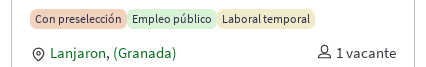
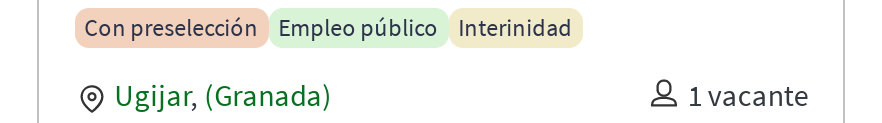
[222,11,310,26] Laboral temporal -> [458,11,572,41] Interinidad
[50,43,177,62] Lanjaron, (Granada) -> [114,75,332,113] Ugijar, (Granada)

